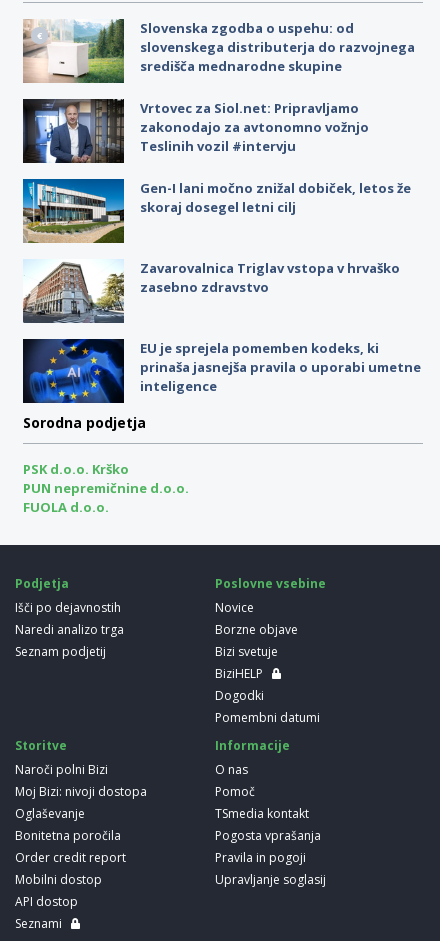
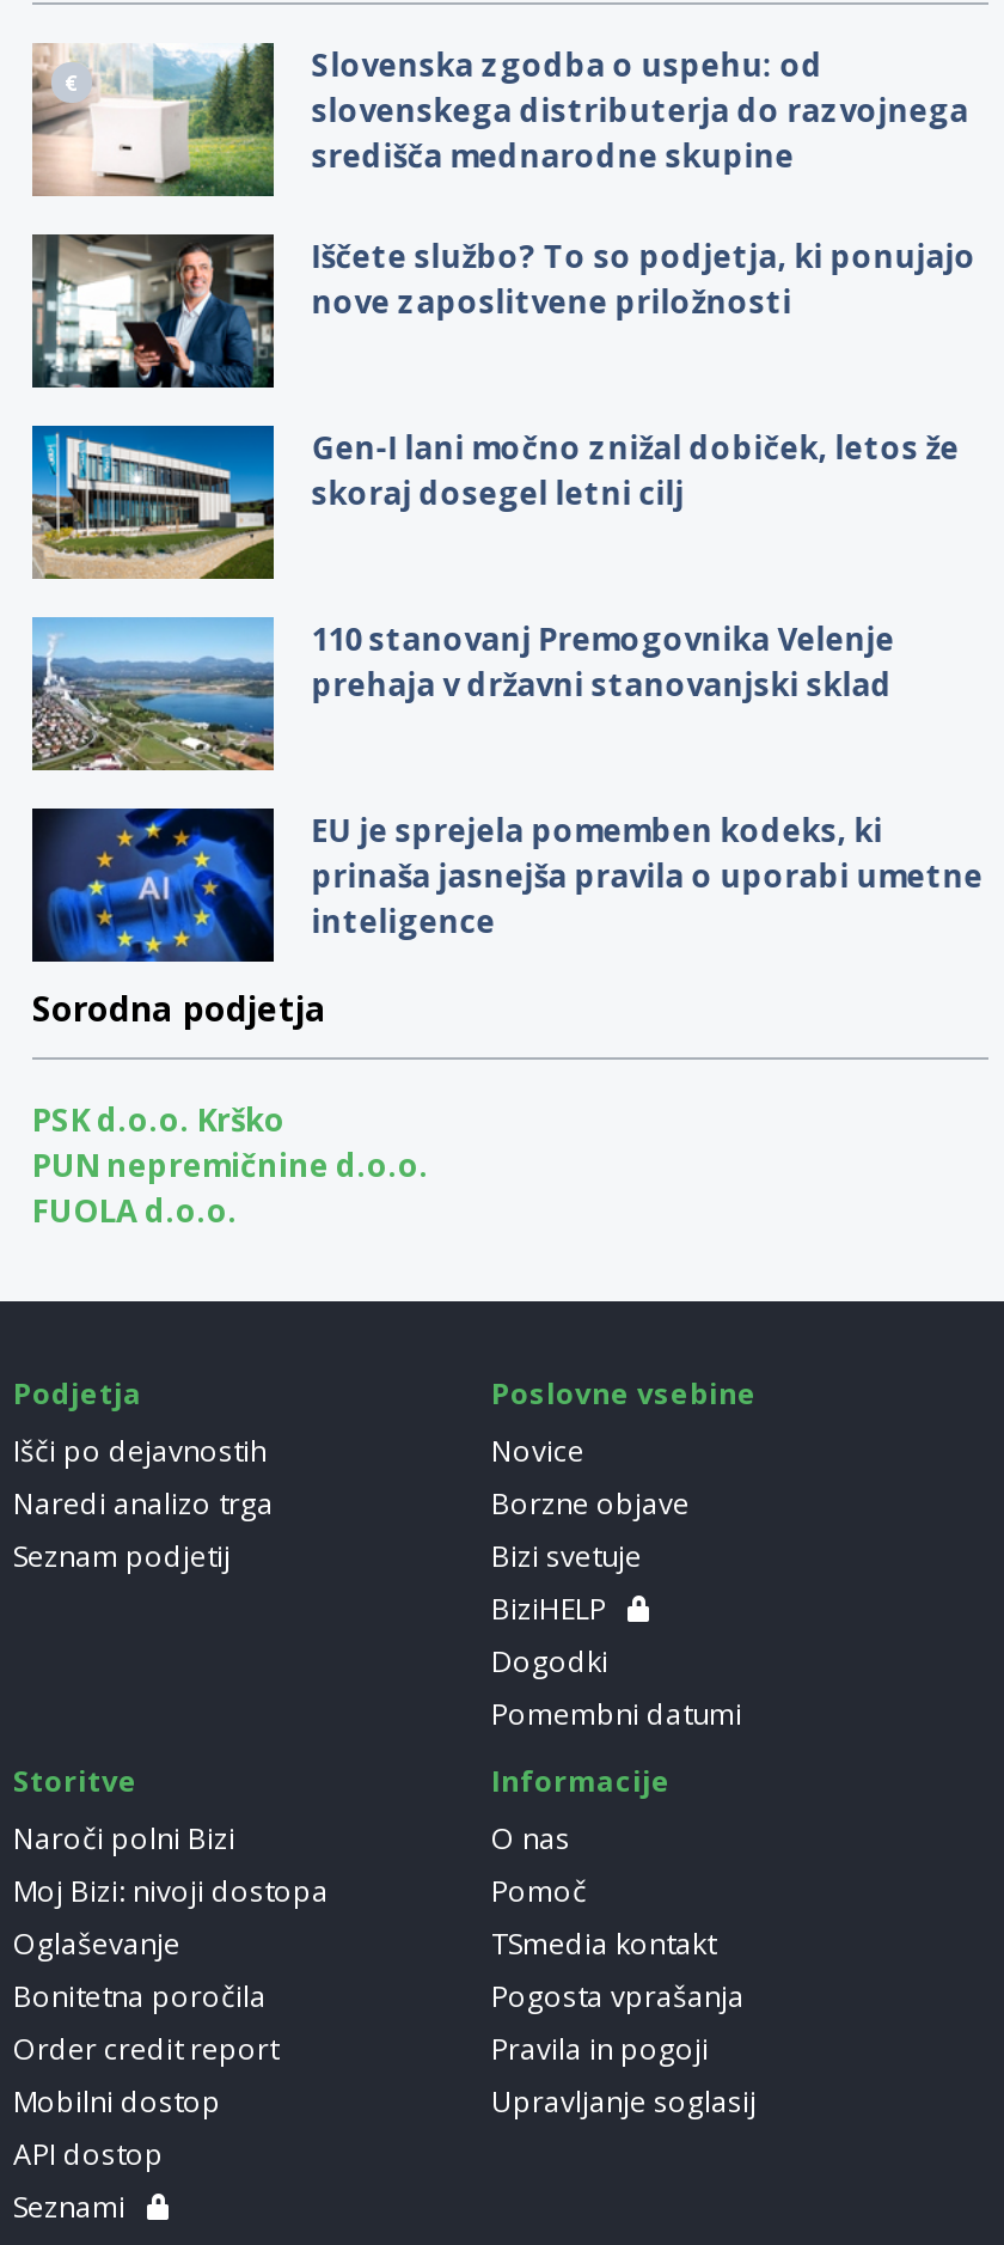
[22,99,369,164] [image] | Vrtovec za Siol.net: Pripravljamo | zakonodajo za avtonomno vožnjo | Teslinih vozil #intervju -> [30,234,976,390] [image] | Iščete službo? To so podjetja, ki ponujajo | nove zaposlitvene priložnosti
[23,259,400,324] [image] | Zavarovalnica Triglav vstopa v hrvaško | zasebno zdravstvo -> [30,615,895,773] [image] | 110 stanovanj Premogovnika Velenje | prehaja v državni stanovanjski sklad

